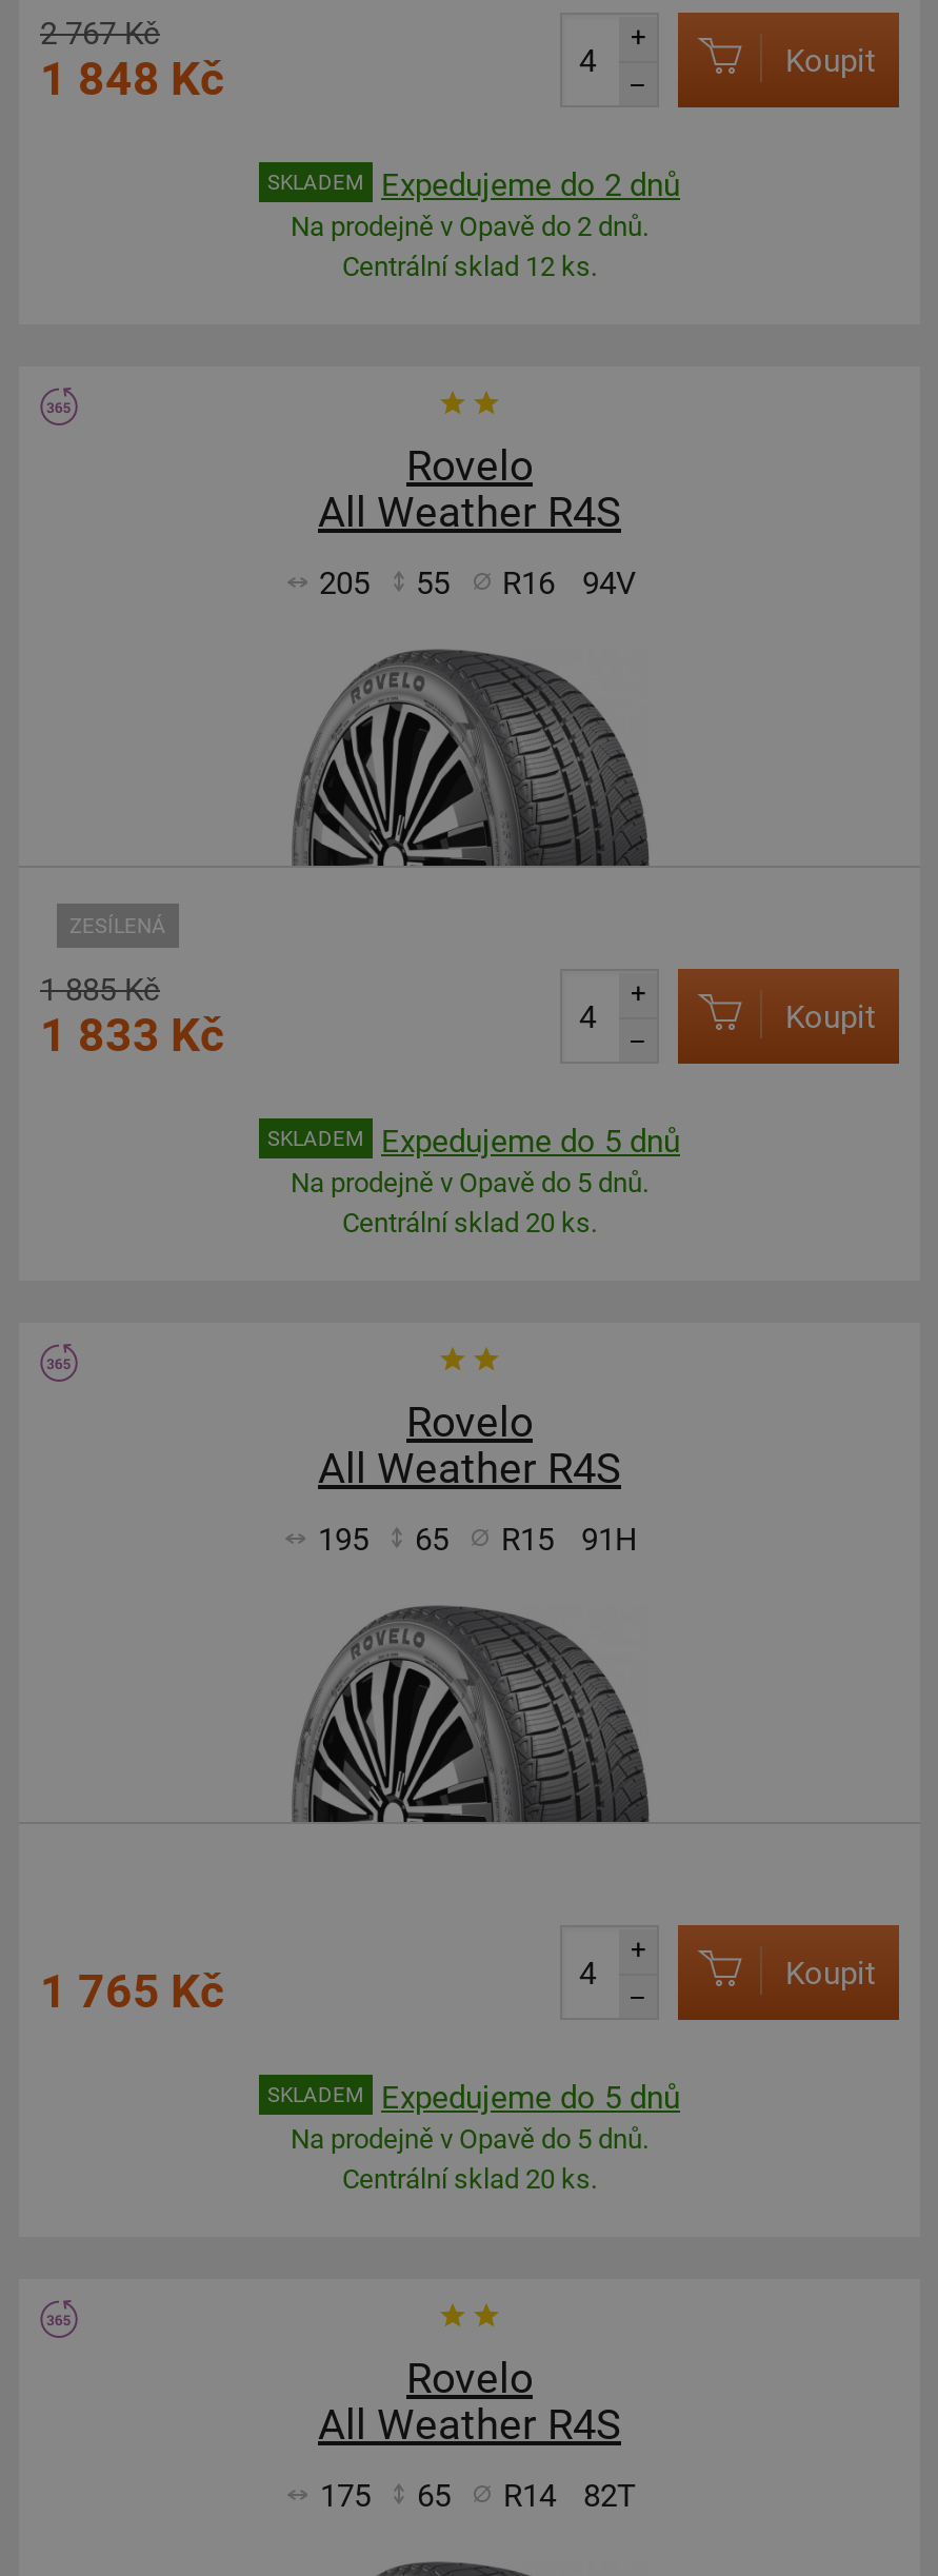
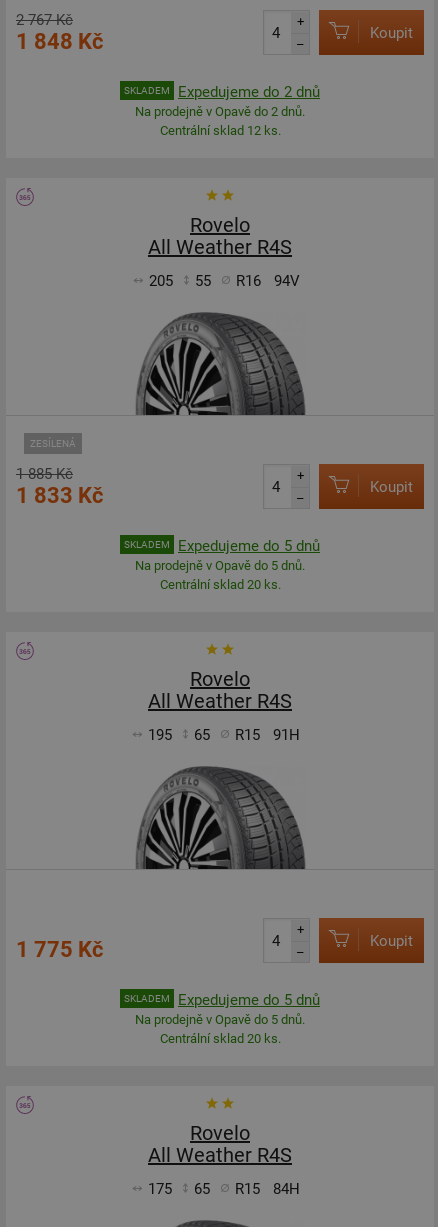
[40,1965,223,2018] 1 765 Kč -> [16,937,103,962] 1 775 Kč
[503,2477,636,2515] R14 | 82T -> [235,1180,300,1198] R15 | 84H

